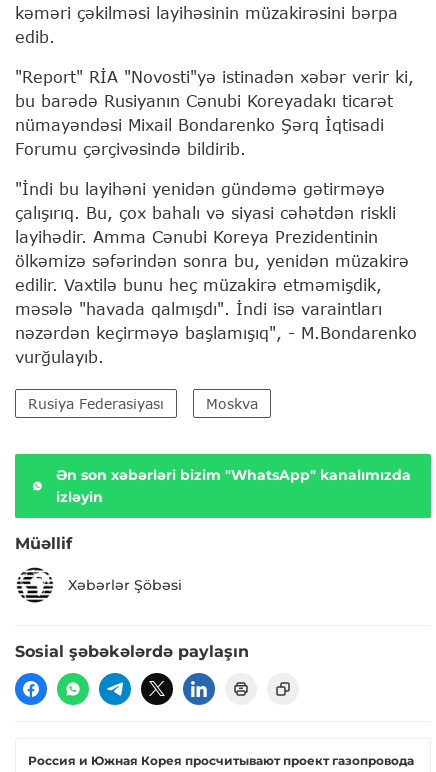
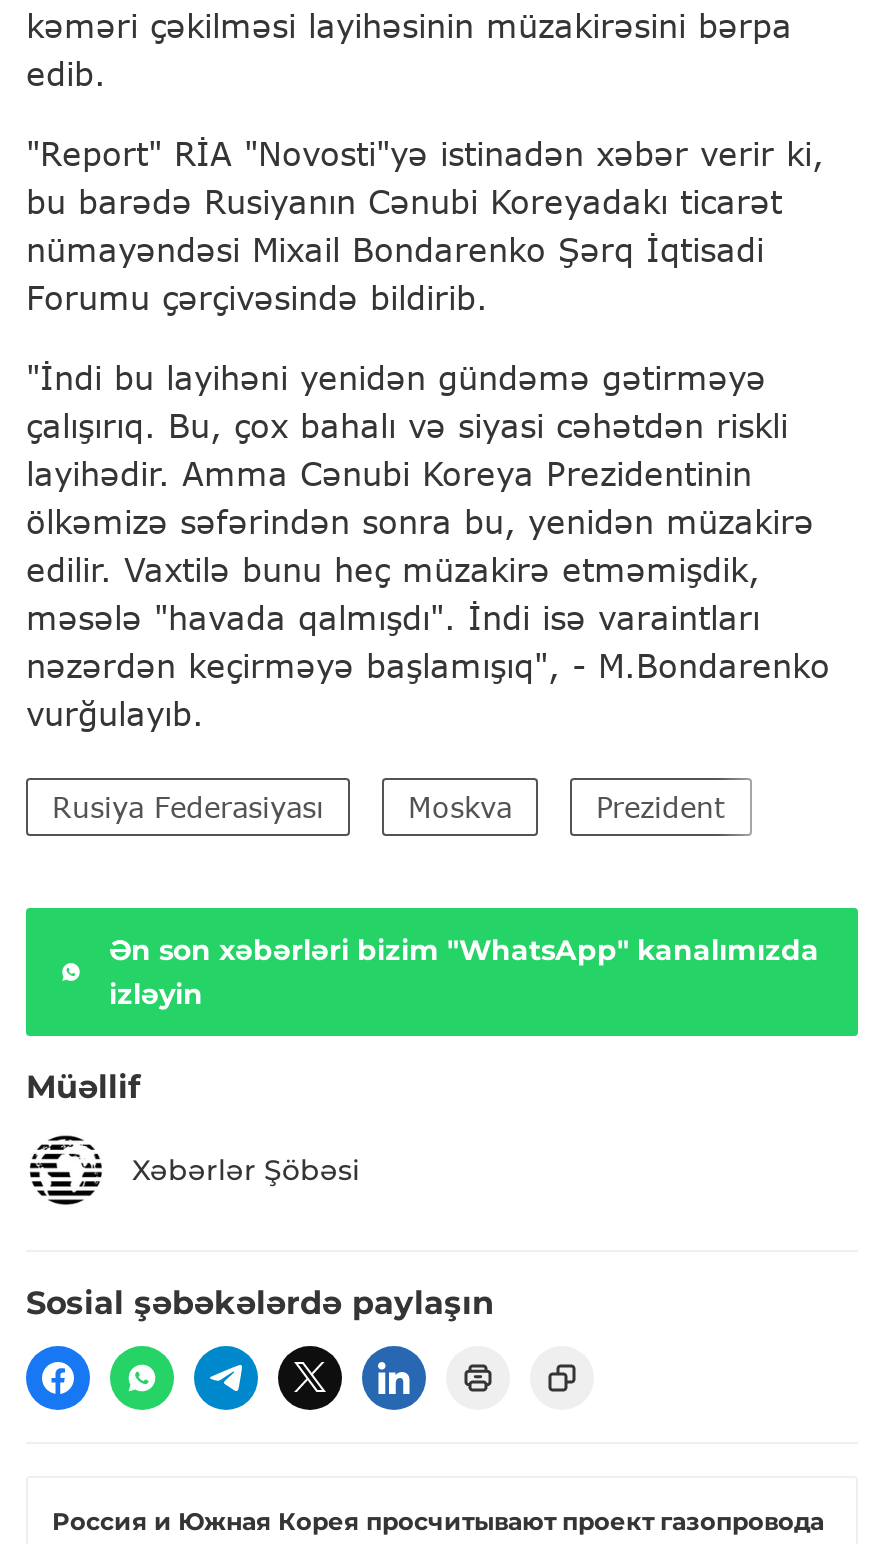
none -> [596,791,726,825] Prezident

